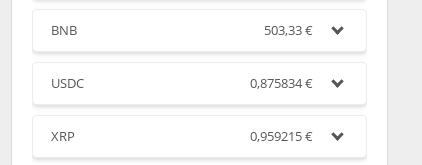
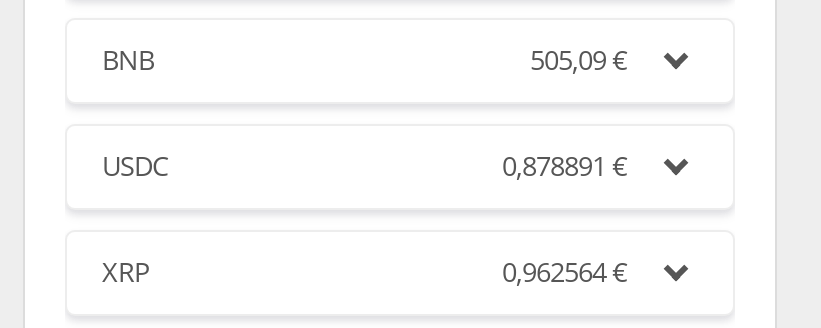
[264,21,313,39] 503,33 € -> [530,42,628,78] 505,09 €
[250,74,313,92] 0,875834 € -> [502,148,628,184] 0,878891 €
[250,127,313,145] 0,959215 € -> [502,254,628,290] 0,962564 €

